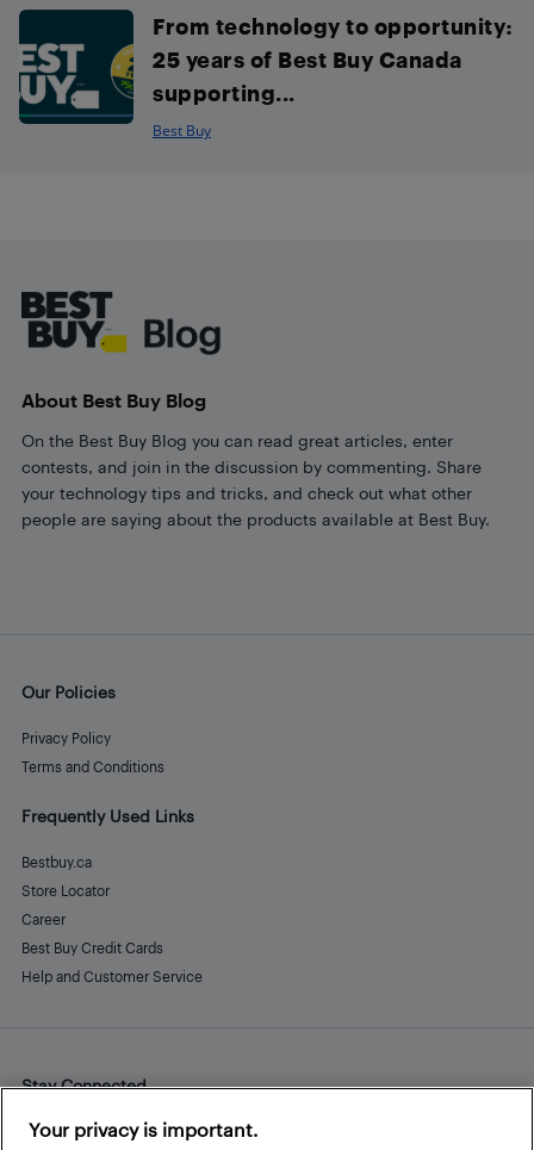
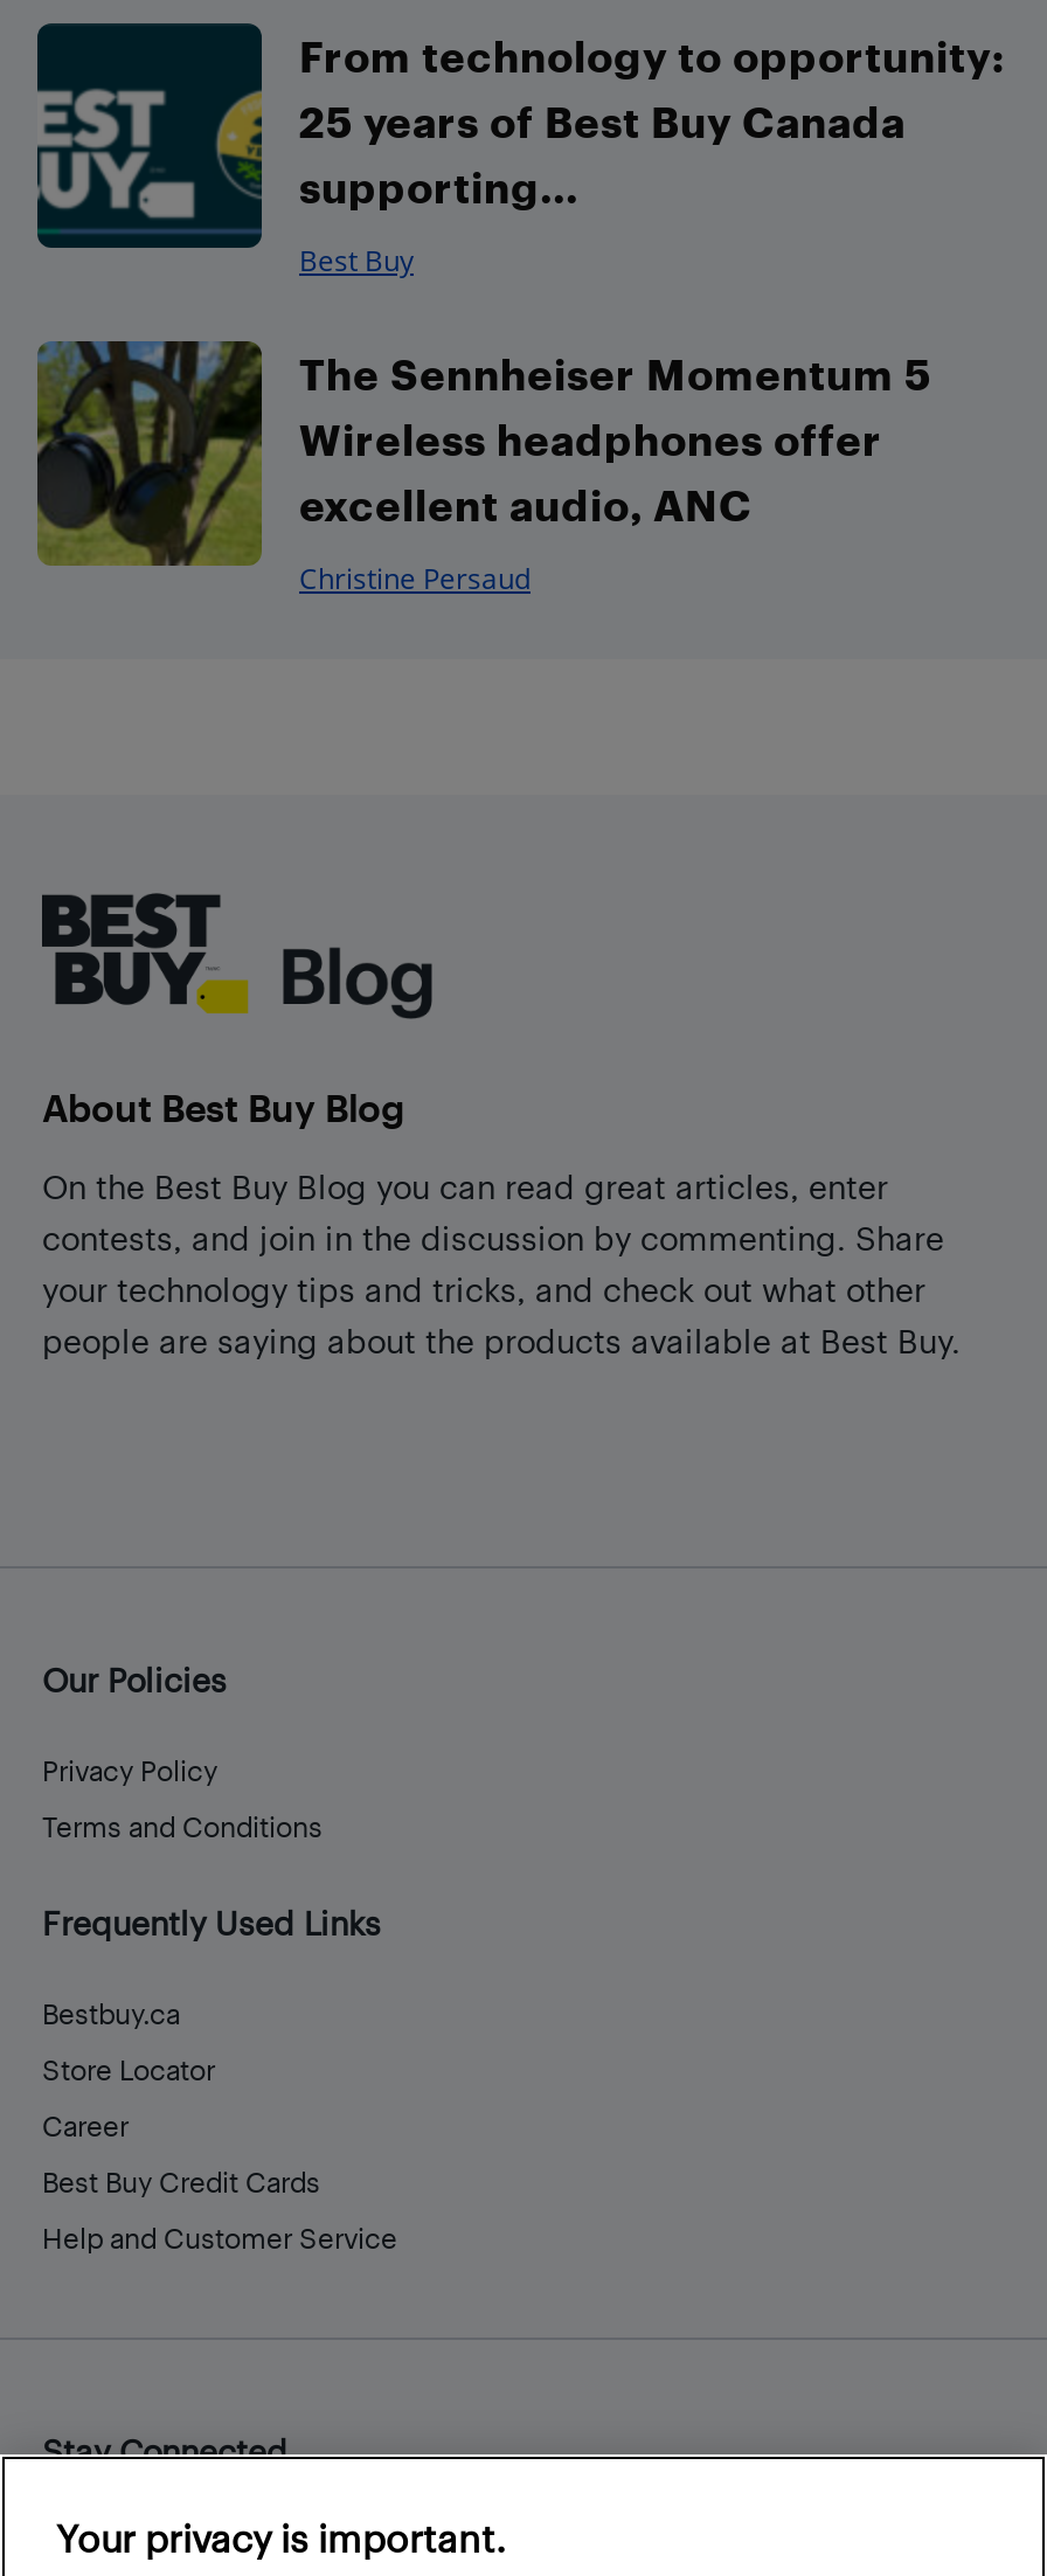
none -> [35,341,931,600] [image] | The Sennheiser Momentum 5 | Wireless headphones offer | excellent audio, ANC | Christine Persaud

